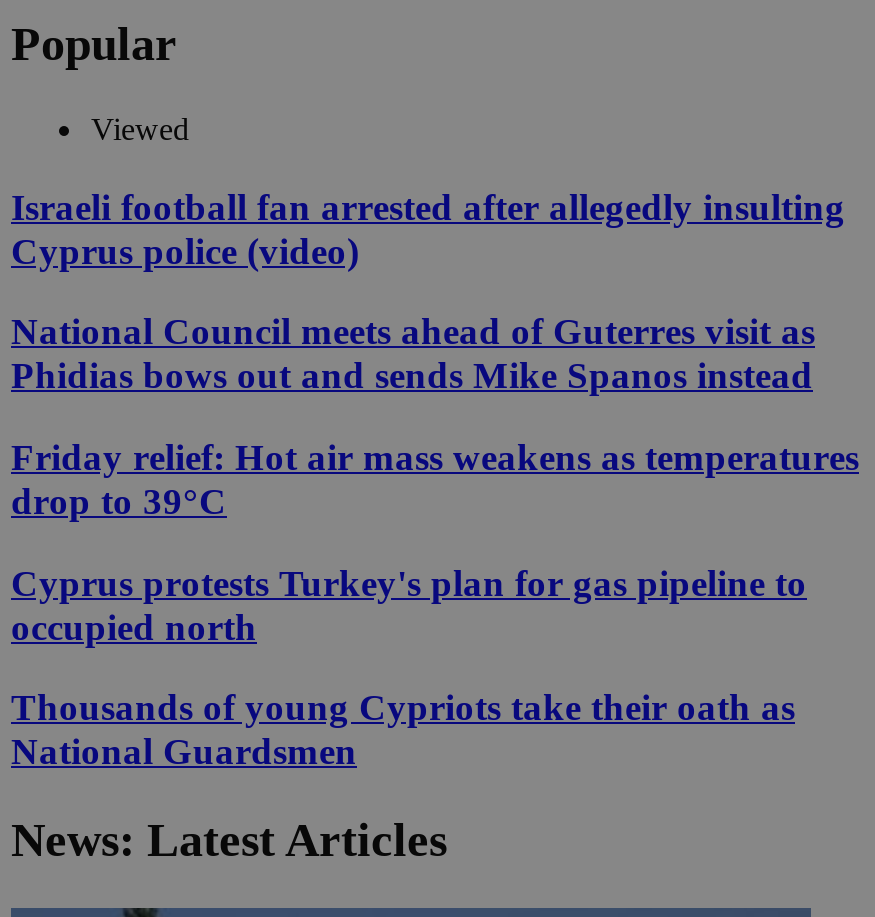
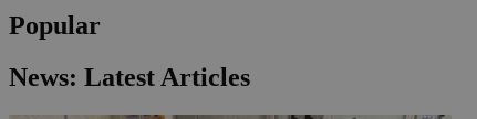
[11,112,859,773] Viewed | Israeli football fan arrested after allegedly insulting | Cyprus police (video) | National Council meets ahead of Guterres visit as | Phidias bows out and sends Mike Spanos instead | Friday relief: Hot air mass weakens as temperatures | drop to 39°C | Cyprus protests Turkey's plan for gas pipeline to | occupied north | Thousands of young Cypriots take their oath as | National Guardsmen -> none

